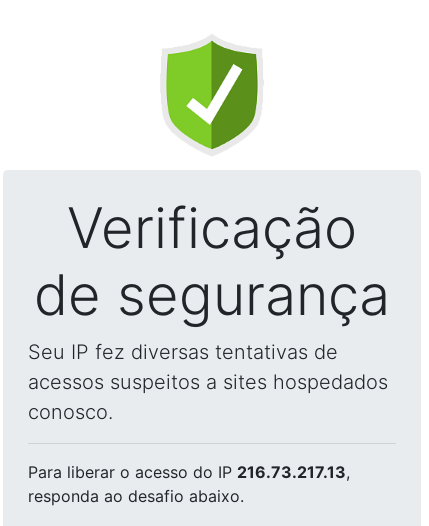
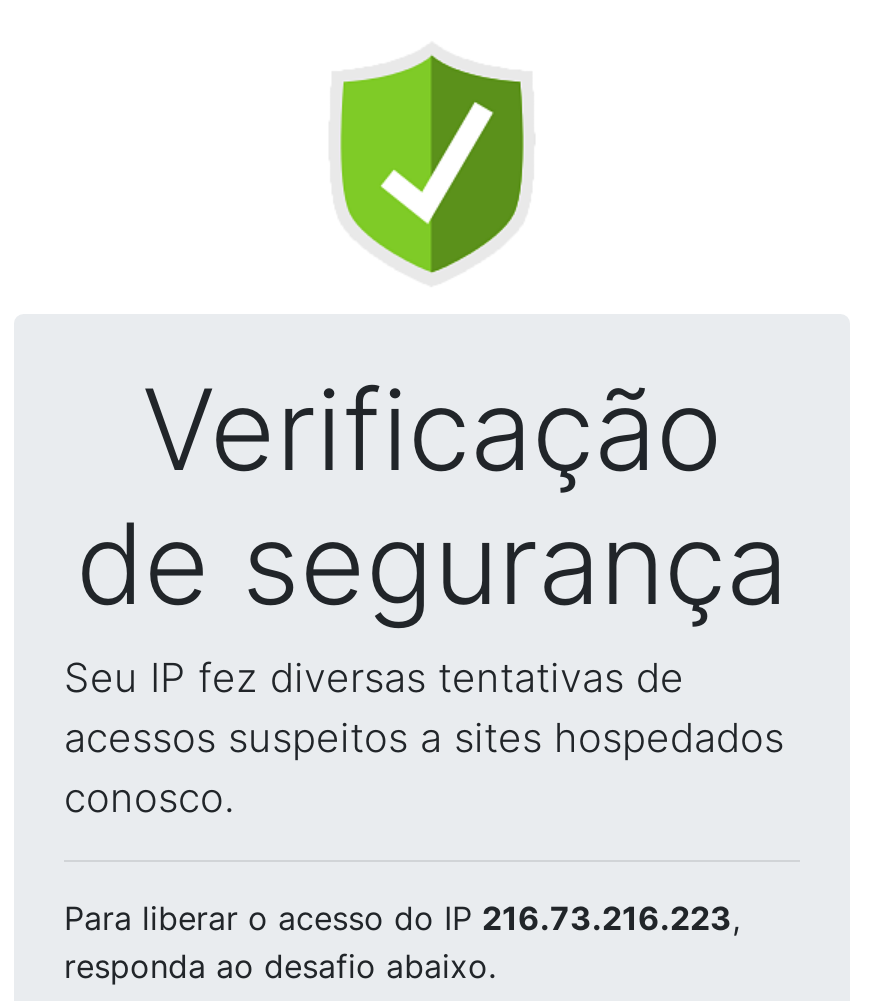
[28,462,350,482] Para liberar o acesso do IP 216.73.217.13, -> [64,898,740,938] Para liberar o acesso do IP 216.73.216.223,

